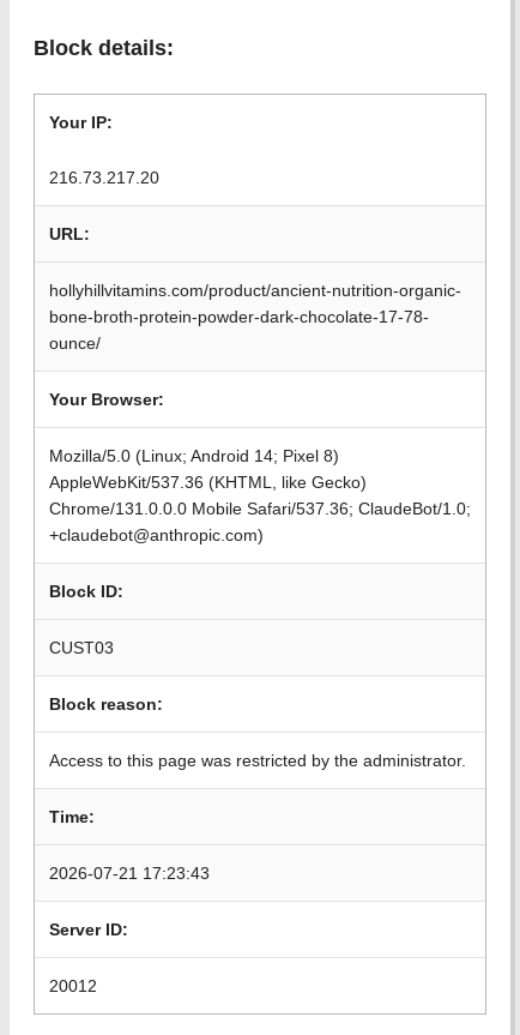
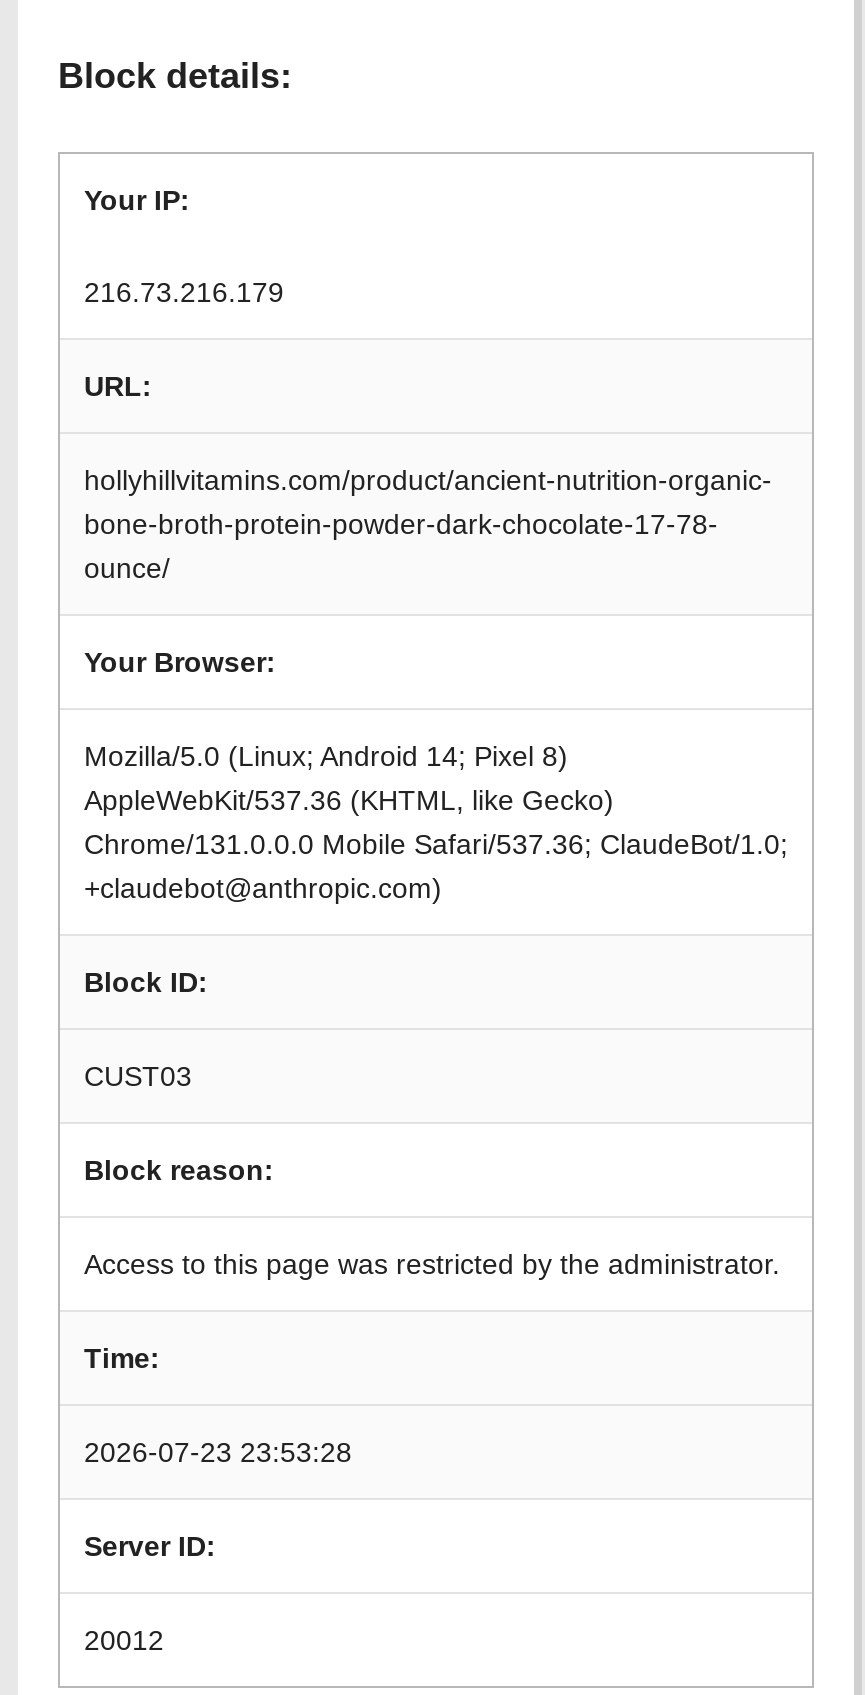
[49,168,159,187] 216.73.217.20 -> [84,276,284,308] 216.73.216.179
[49,863,210,883] 2026-07-21 17:23:43 -> [84,1436,352,1468] 2026-07-23 23:53:28

